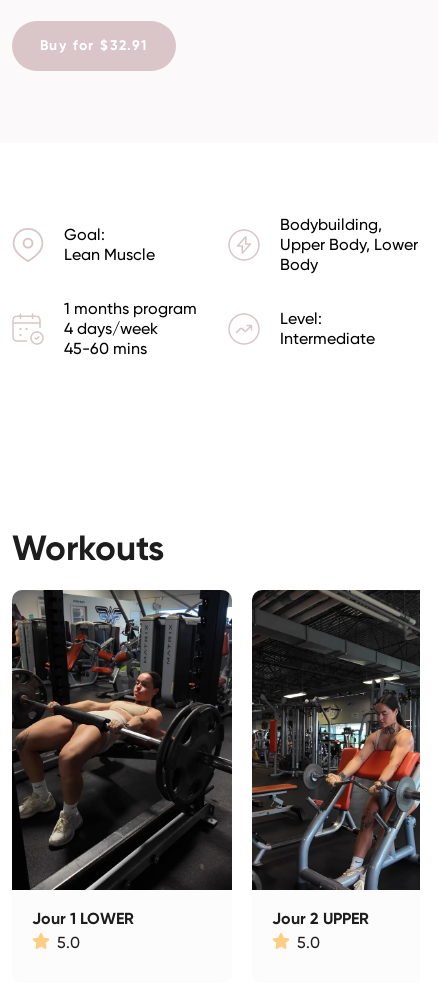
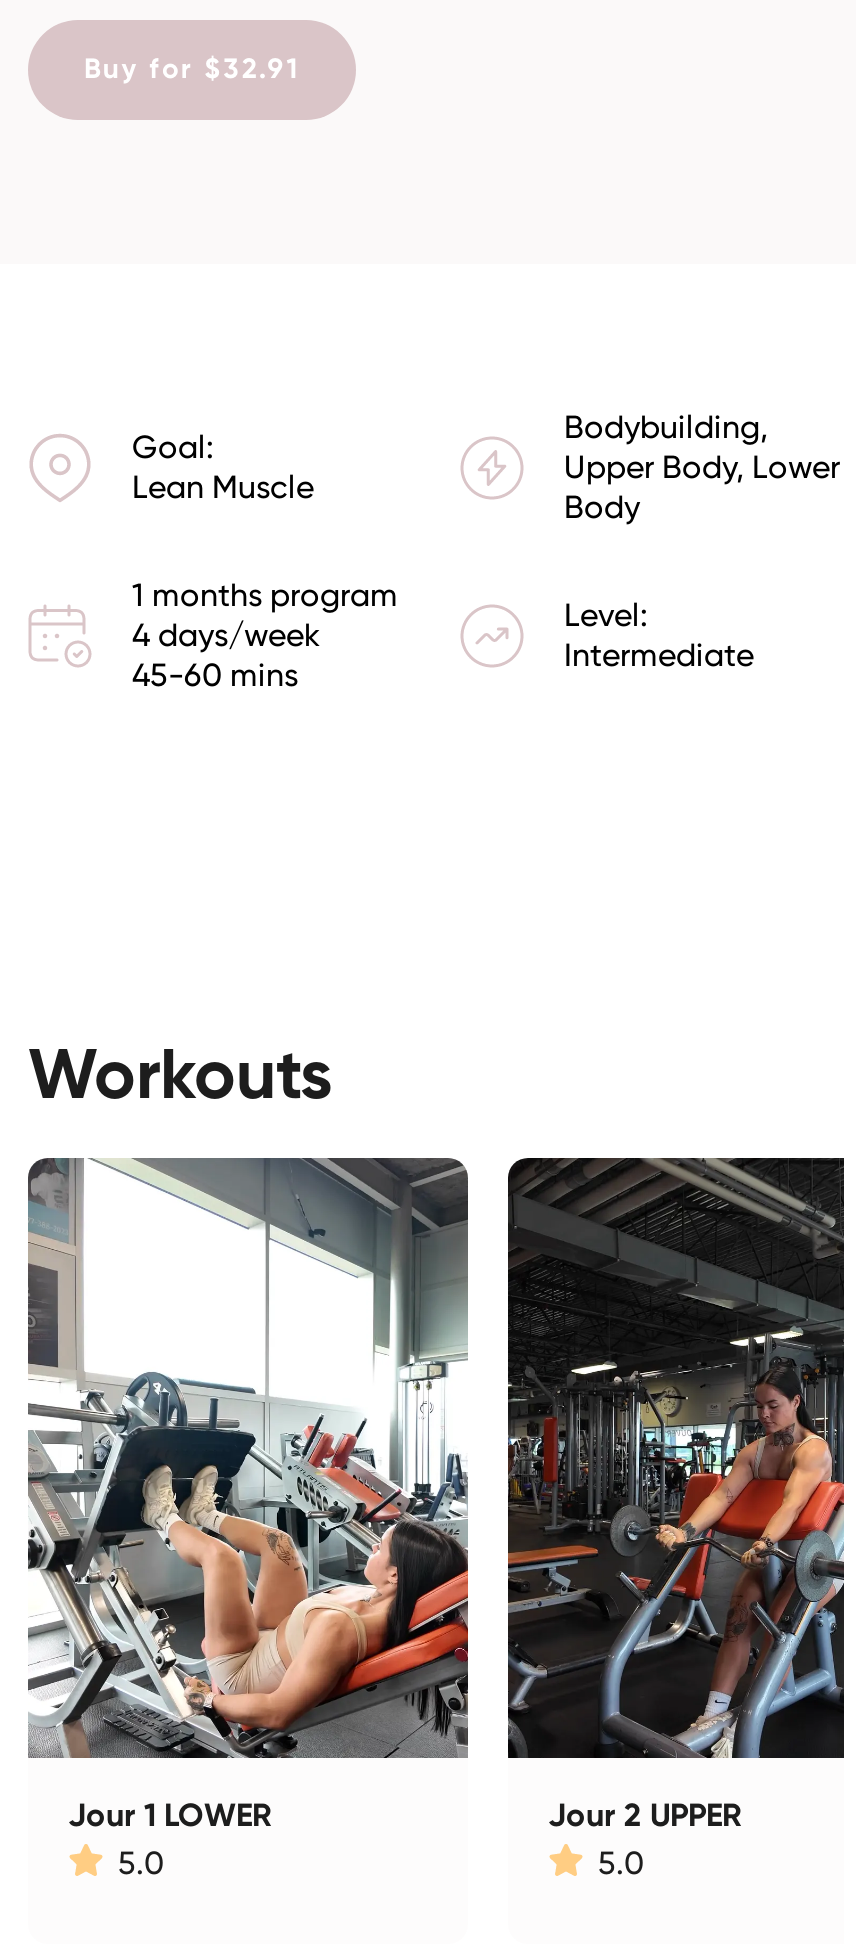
[11,589,233,890] [image] -> [26,1158,470,1760] [image]

